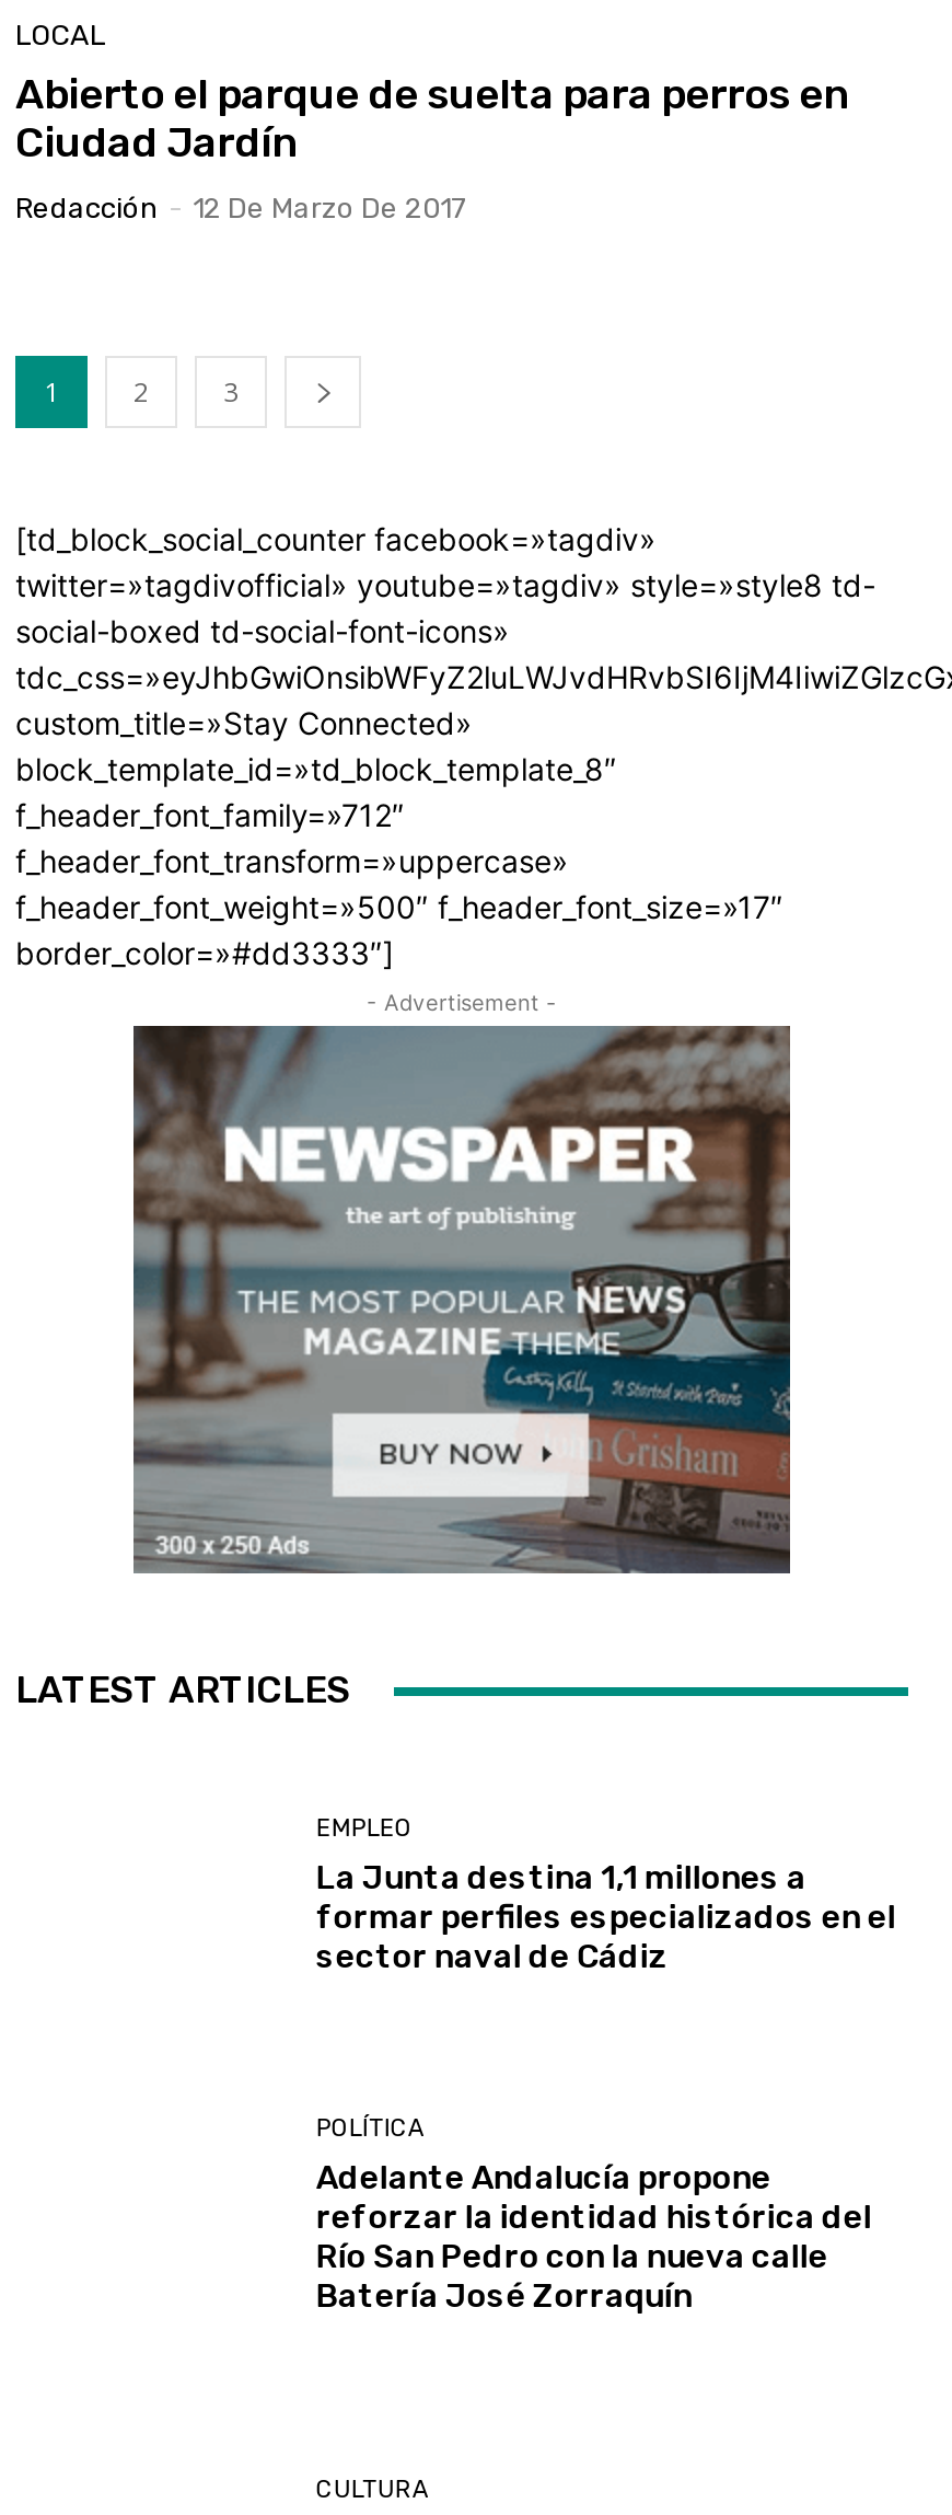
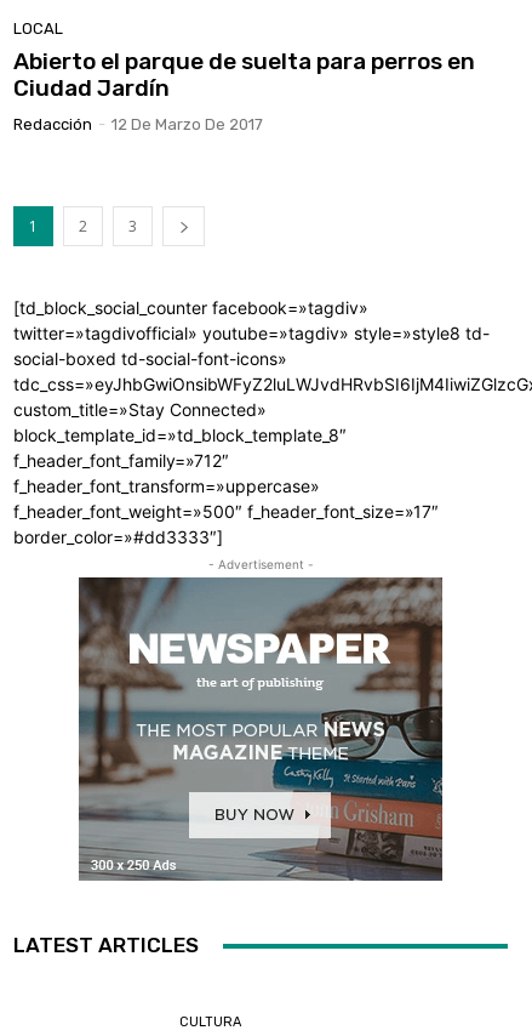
[316,1814,896,1976] EMPLEO | La Junta destina 1,1 millones a | formar perfiles especializados en el | sector naval de Cádiz -> none
[316,2115,872,2316] POLÍTICA | Adelante Andalucía propone | reforzar la identidad histórica del | Río San Pedro con la nueva calle | Batería José Zorraquín -> none

